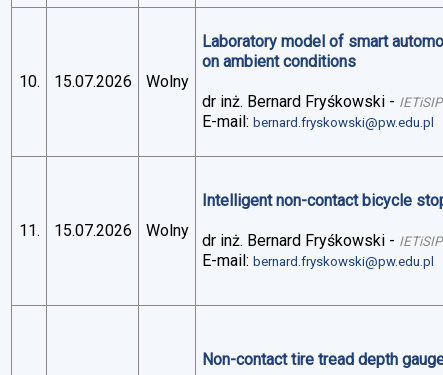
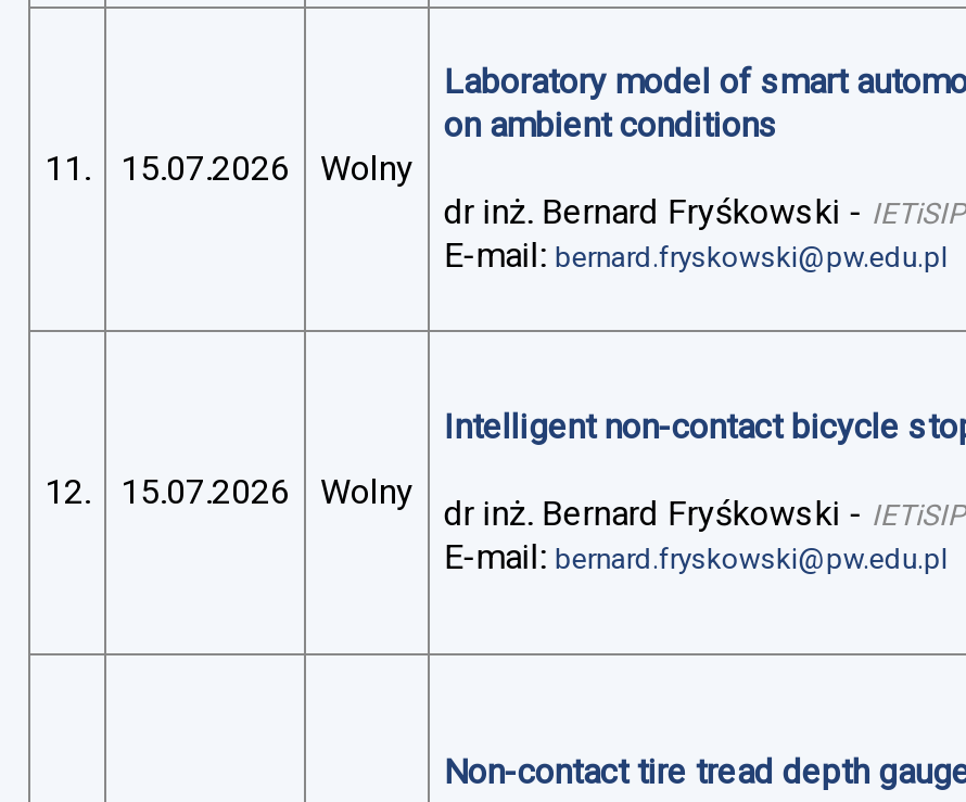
[18,72,188,91] 10. 15.07.2026 Wolny -> [45,147,414,188] 11. 15.07.2026 Wolny
[18,221,188,240] 11. 15.07.2026 Wolny -> [45,470,414,511] 12. 15.07.2026 Wolny

